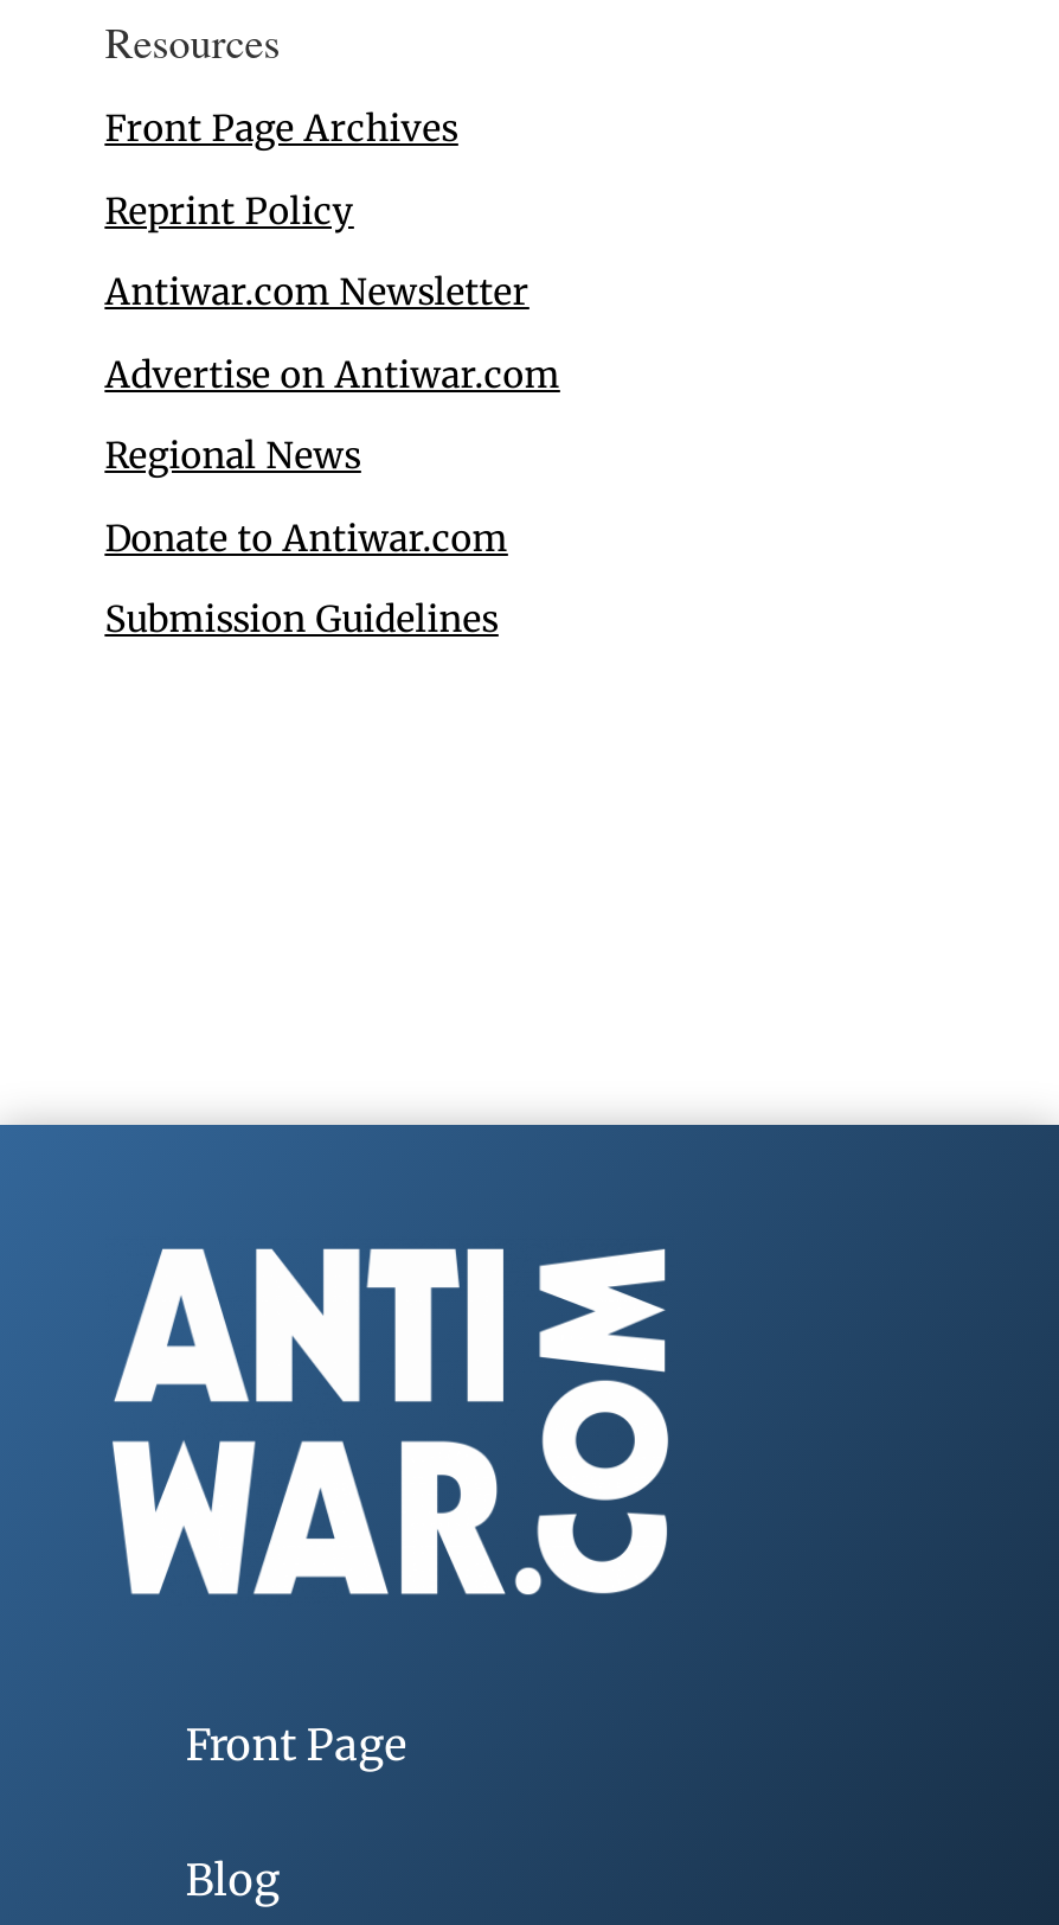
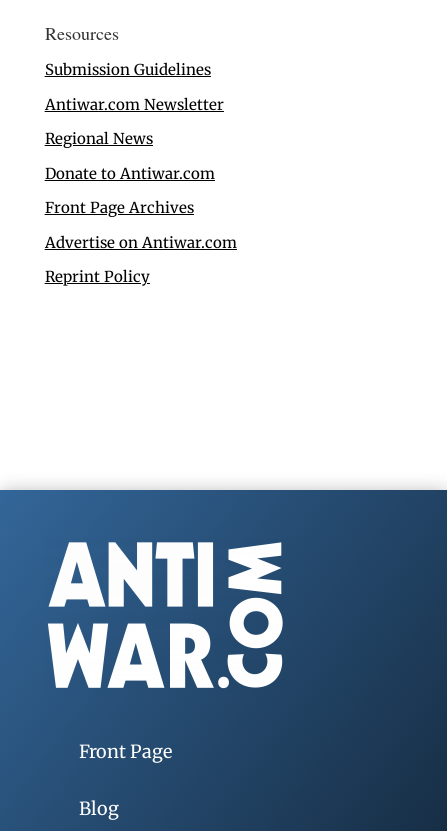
moved [105,106,458,151] -> [45,198,194,217]: Front Page Archives
moved [105,188,354,233] -> [45,267,150,286]: Reprint Policy
moved [105,270,529,315] -> [45,95,224,114]: Antiwar.com Newsletter
moved [105,352,560,397] -> [45,233,237,252]: Advertise on Antiwar.com
moved [105,434,508,560] -> [45,129,215,183]: Regional News | Donate to Antiwar.com
moved [105,597,498,642] -> [45,60,211,79]: Submission Guidelines

